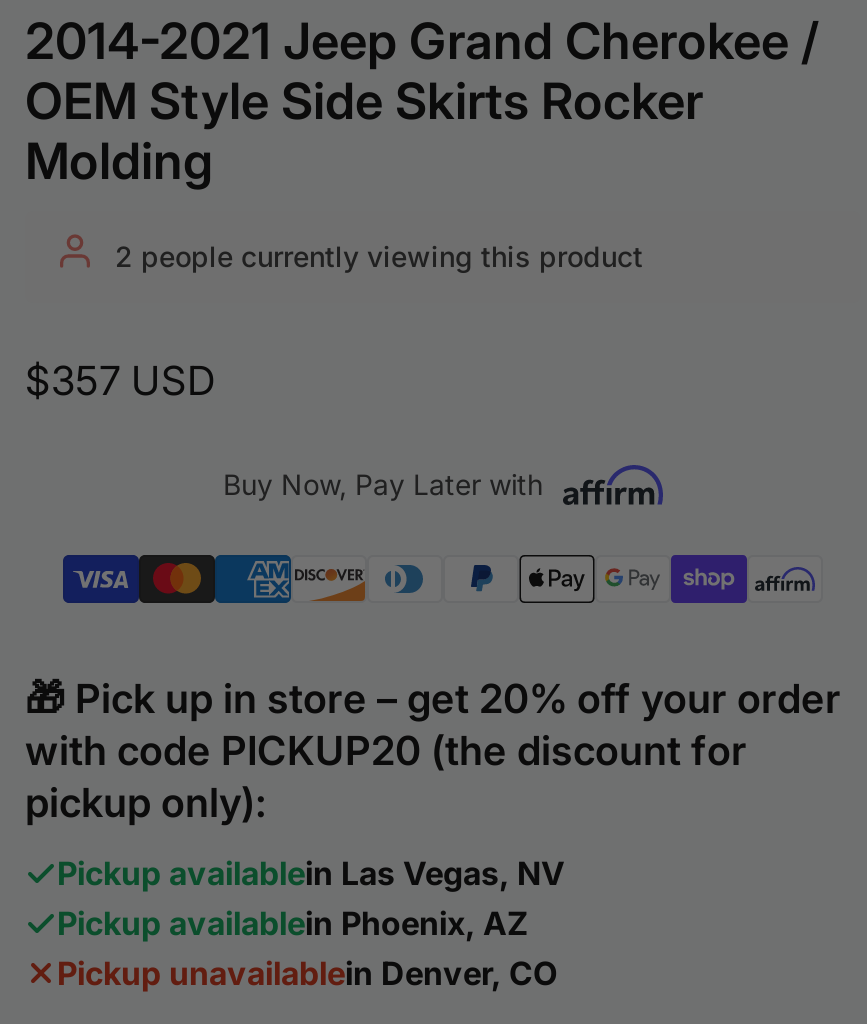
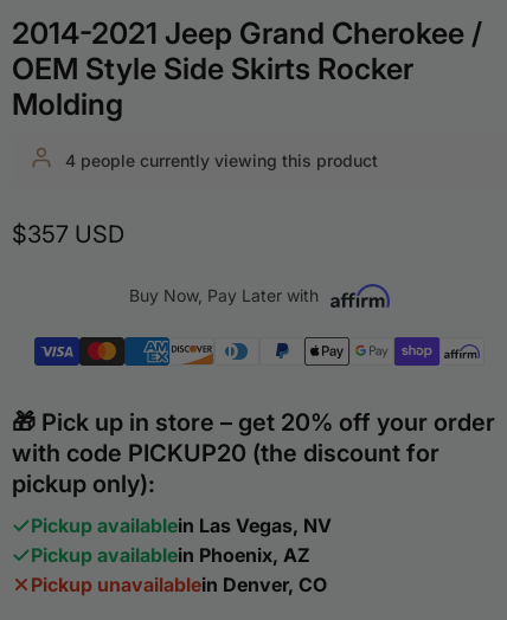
[115,238,643,272] 2 people currently viewing this product -> [65,150,378,170] 4 people currently viewing this product

